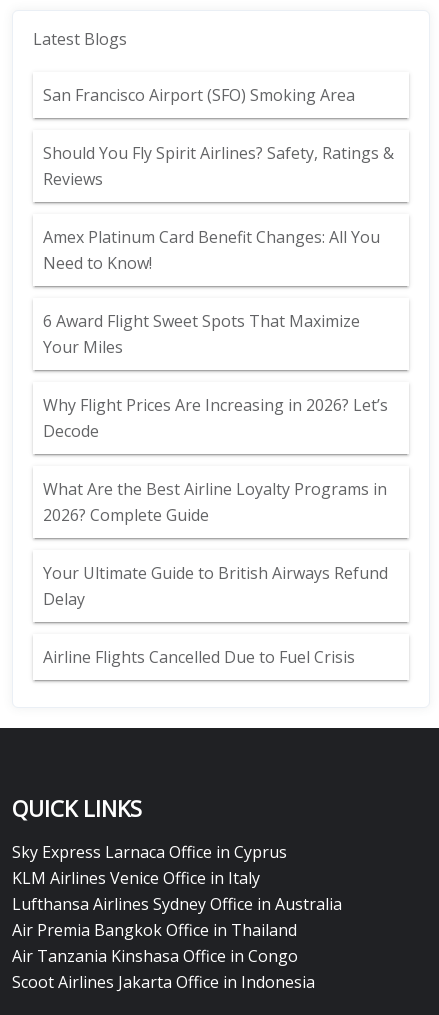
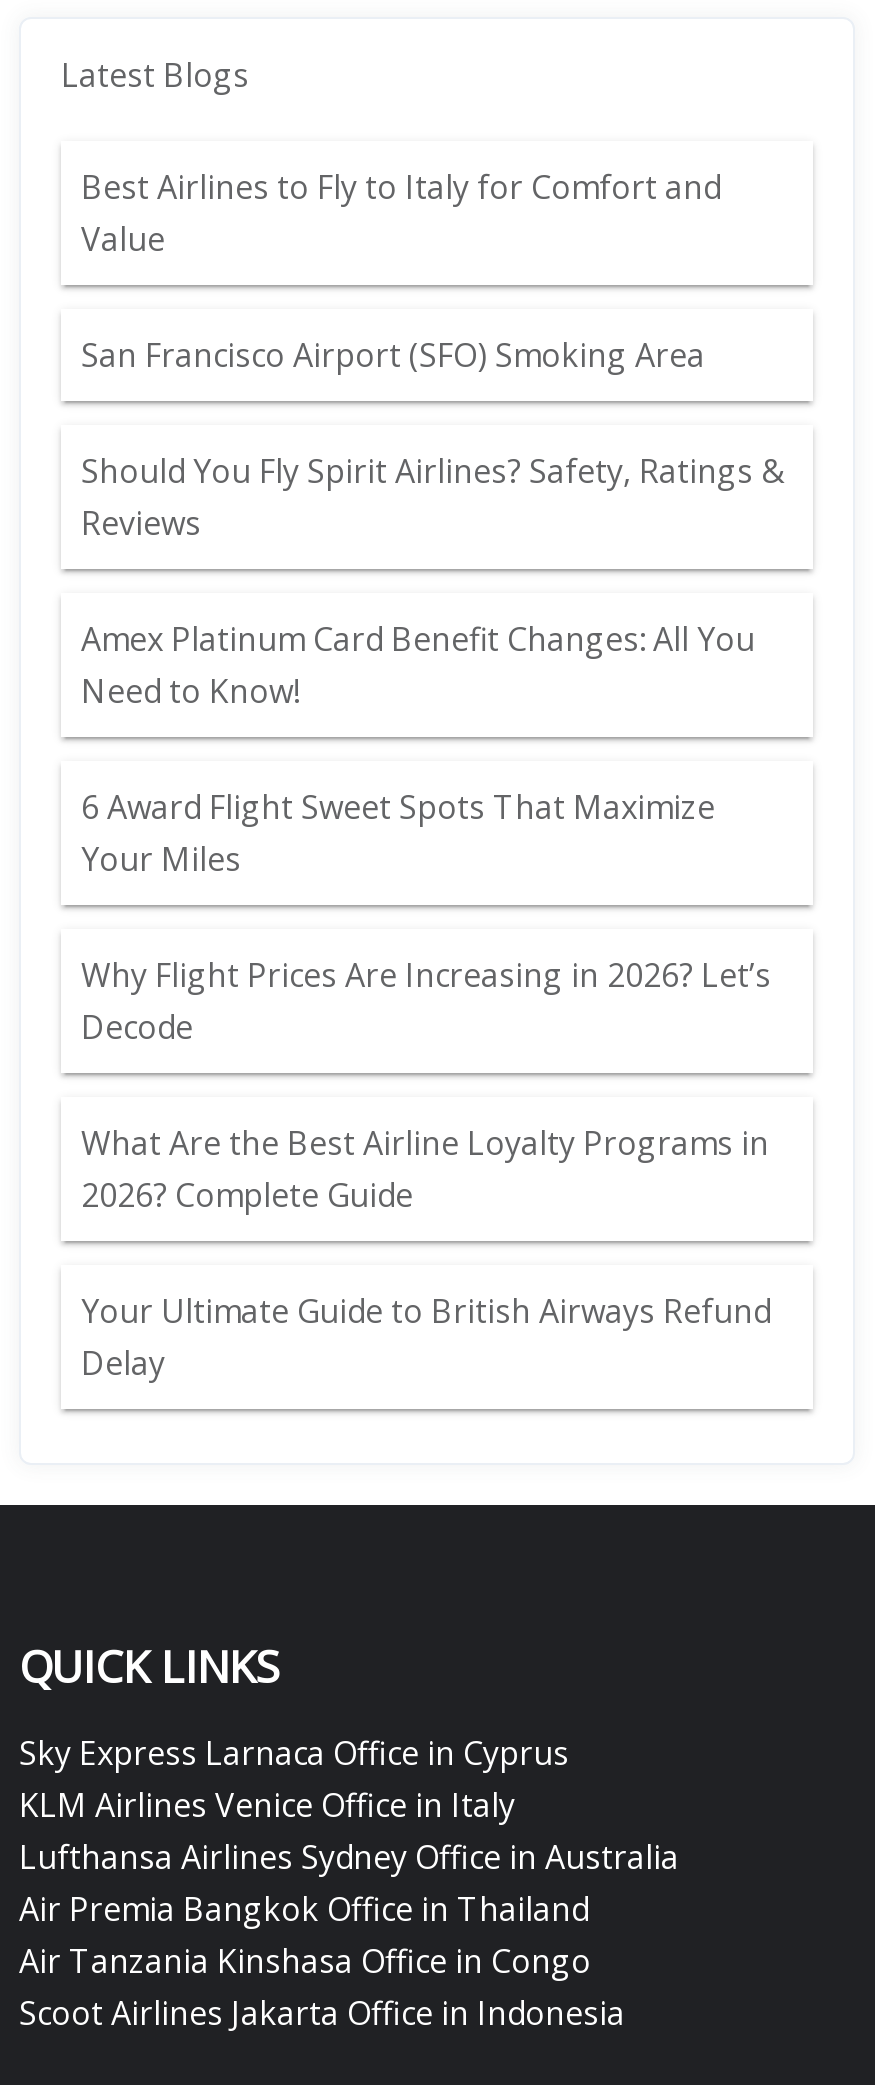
none -> [81,165,721,261] Best Airlines to Fly to Italy for Comfort and | Value
moved [43,84,394,610] -> [81,333,783,1385]: San Francisco Airport (SFO) Smoking Area | Should You Fly Spirit Airlines? Safety, Ratings & | Reviews | ... | Your Ultimate Guide to British Airways Refund | Delay
[43,646,355,668] Airline Flights Cancelled Due to Fuel Crisis -> none

